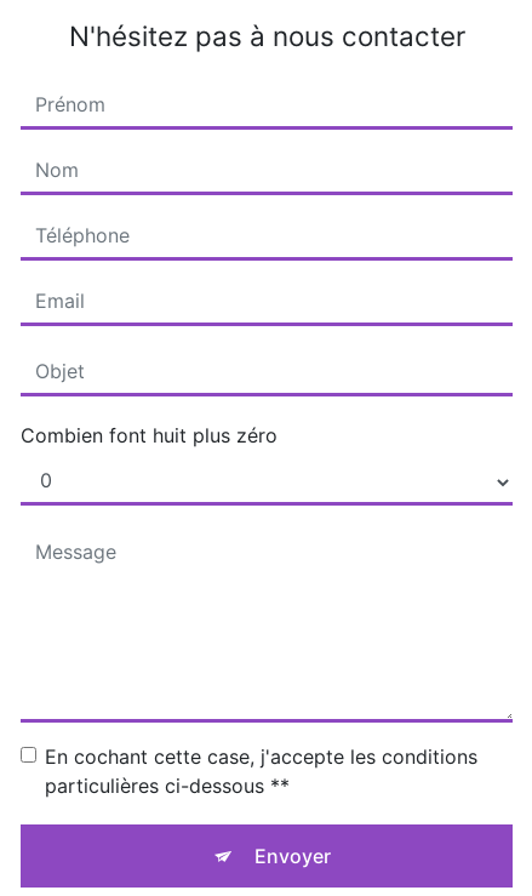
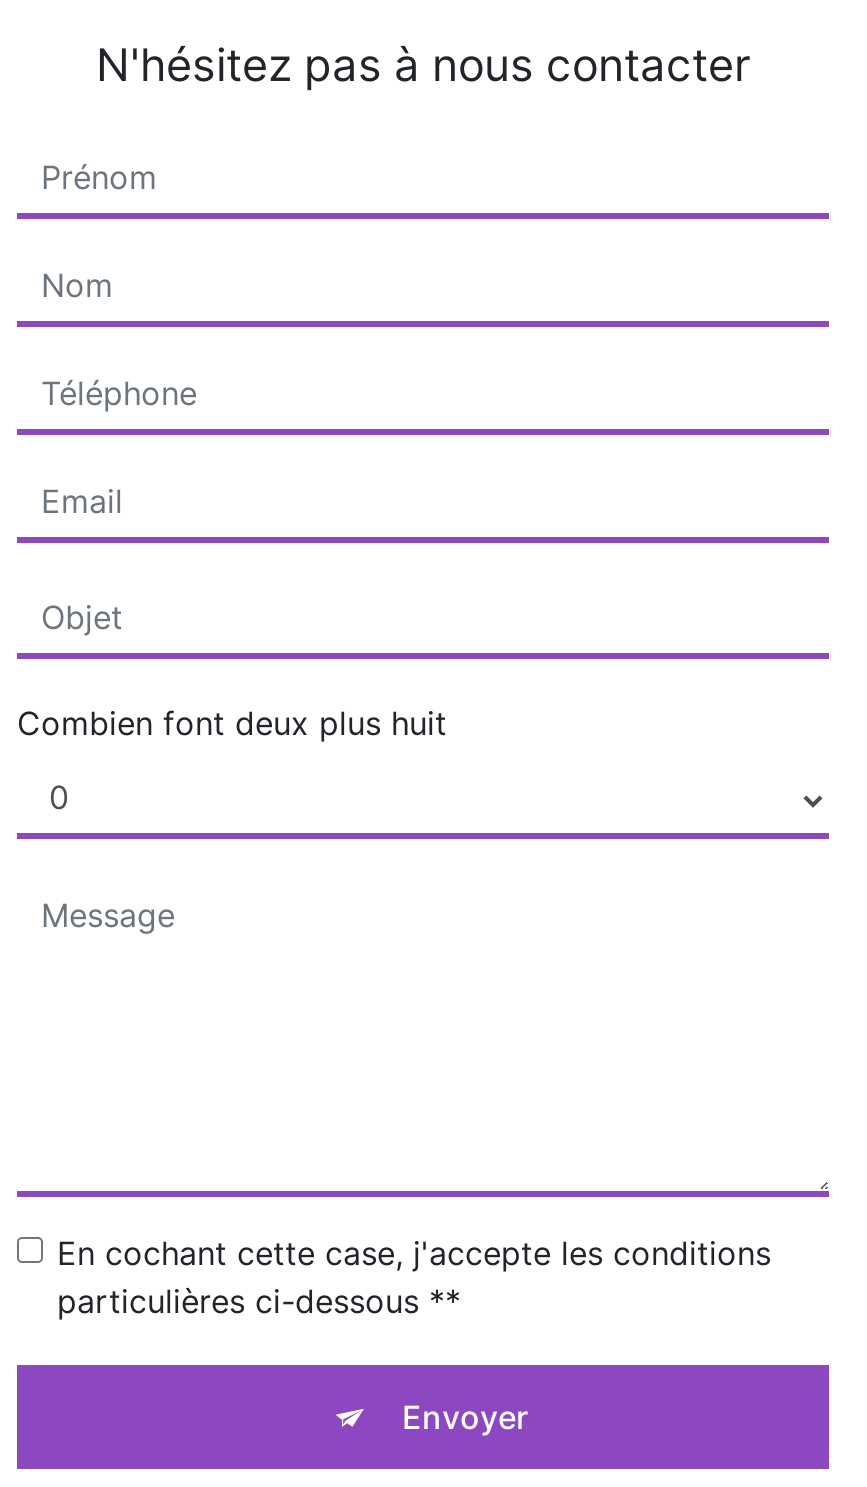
[21,423,278,447] Combien font huit plus zéro -> [17,702,447,742] Combien font deux plus huit

